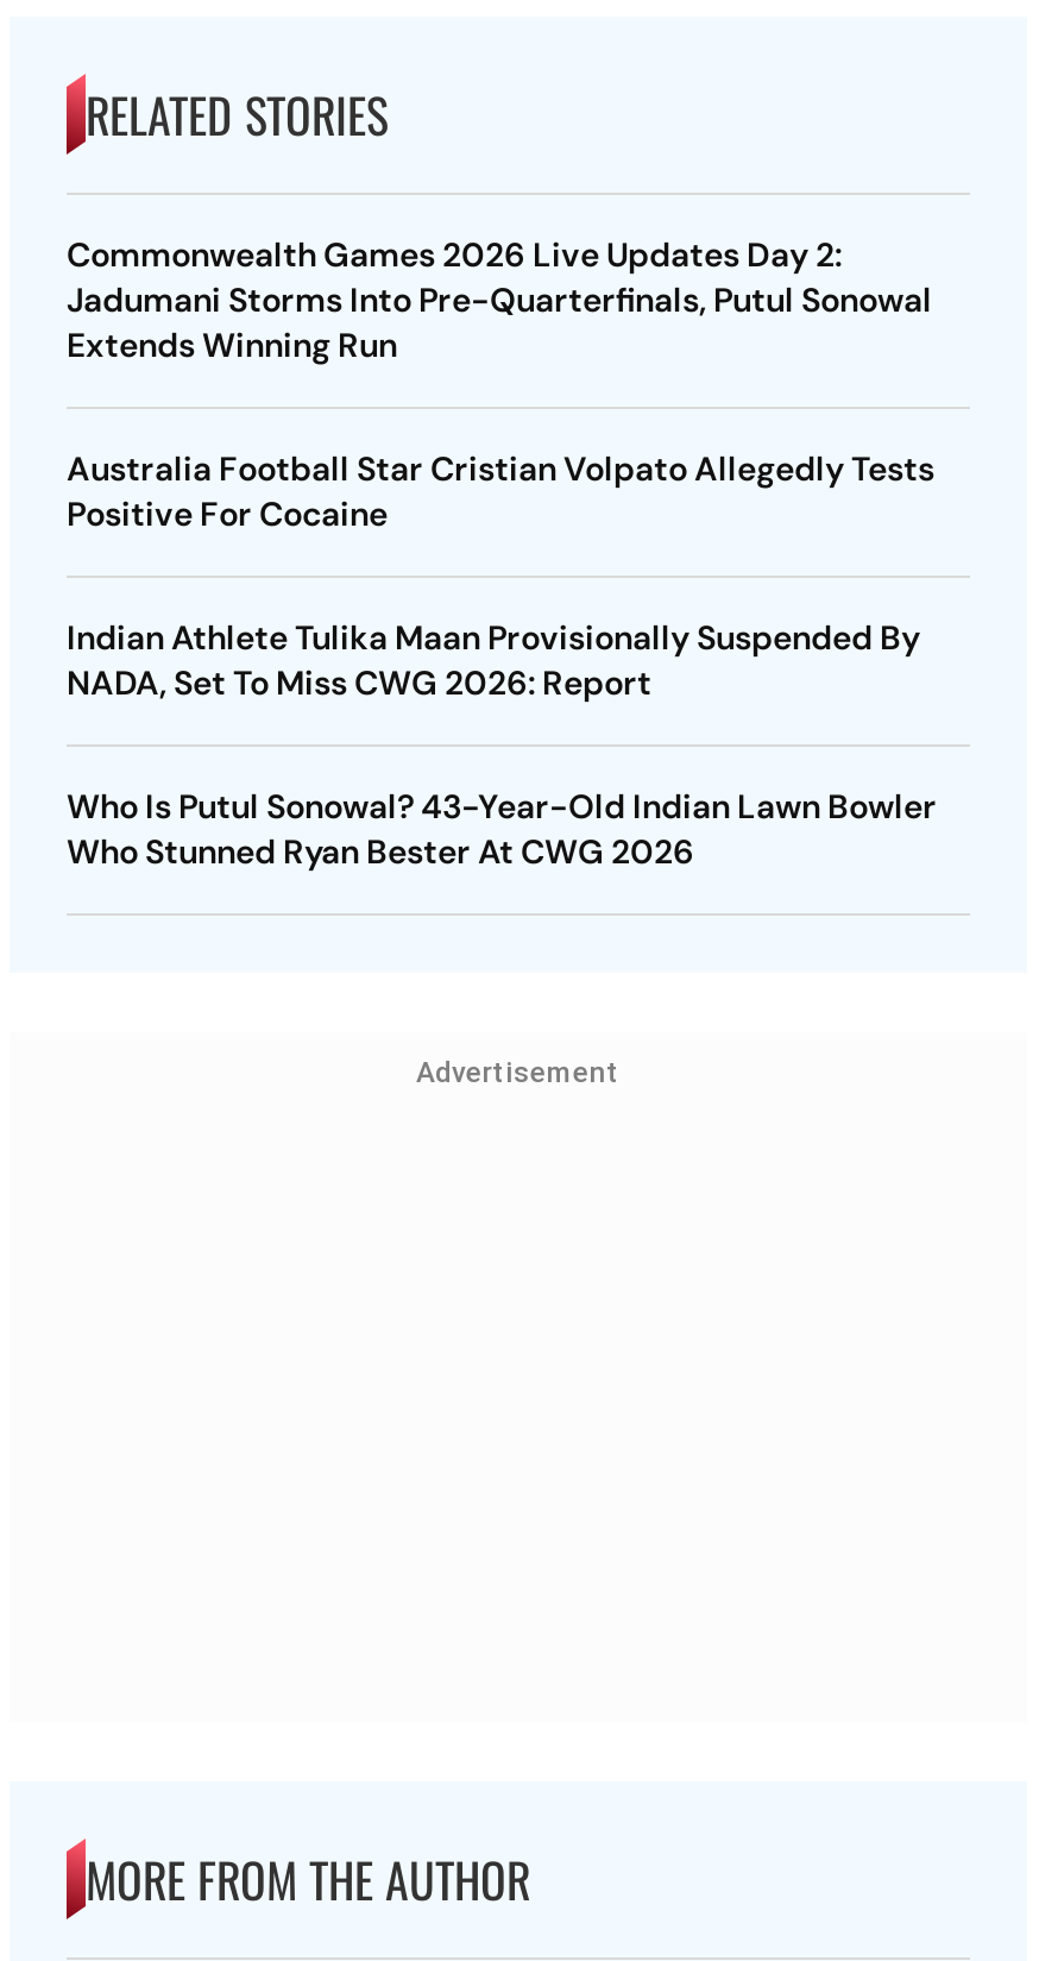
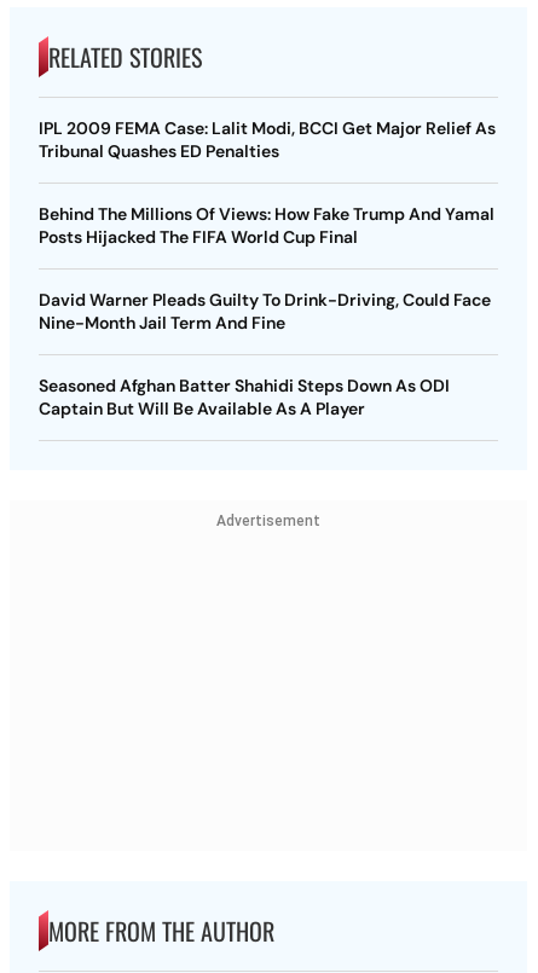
[67,232,932,365] Commonwealth Games 2026 Live Updates Day 2: | Jadumani Storms Into Pre-Quarterfinals, Putul Sonowal | Extends Winning Run -> [39,117,496,162] IPL 2009 FEMA Case: Lalit Modi, BCCI Get Major Relief As | Tribunal Quashes ED Penalties
[67,446,934,534] Australia Football Star Cristian Volpato Allegedly Tests | Positive For Cocaine -> [39,203,494,248] Behind The Millions Of Views: How Fake Trump And Yamal | Posts Hijacked The FIFA World Cup Final
[67,615,920,703] Indian Athlete Tulika Maan Provisionally Suspended By | NADA, Set To Miss CWG 2026: Report -> [39,289,491,333] David Warner Pleads Guilty To Drink-Driving, Could Face | Nine-Month Jail Term And Fine
[67,783,937,871] Who Is Putul Sonowal? 43-Year-Old Indian Lawn Bowler | Who Stunned Ryan Bester At CWG 2026 -> [39,375,450,419] Seasoned Afghan Batter Shahidi Steps Down As ODI | Captain But Will Be Available As A Player

